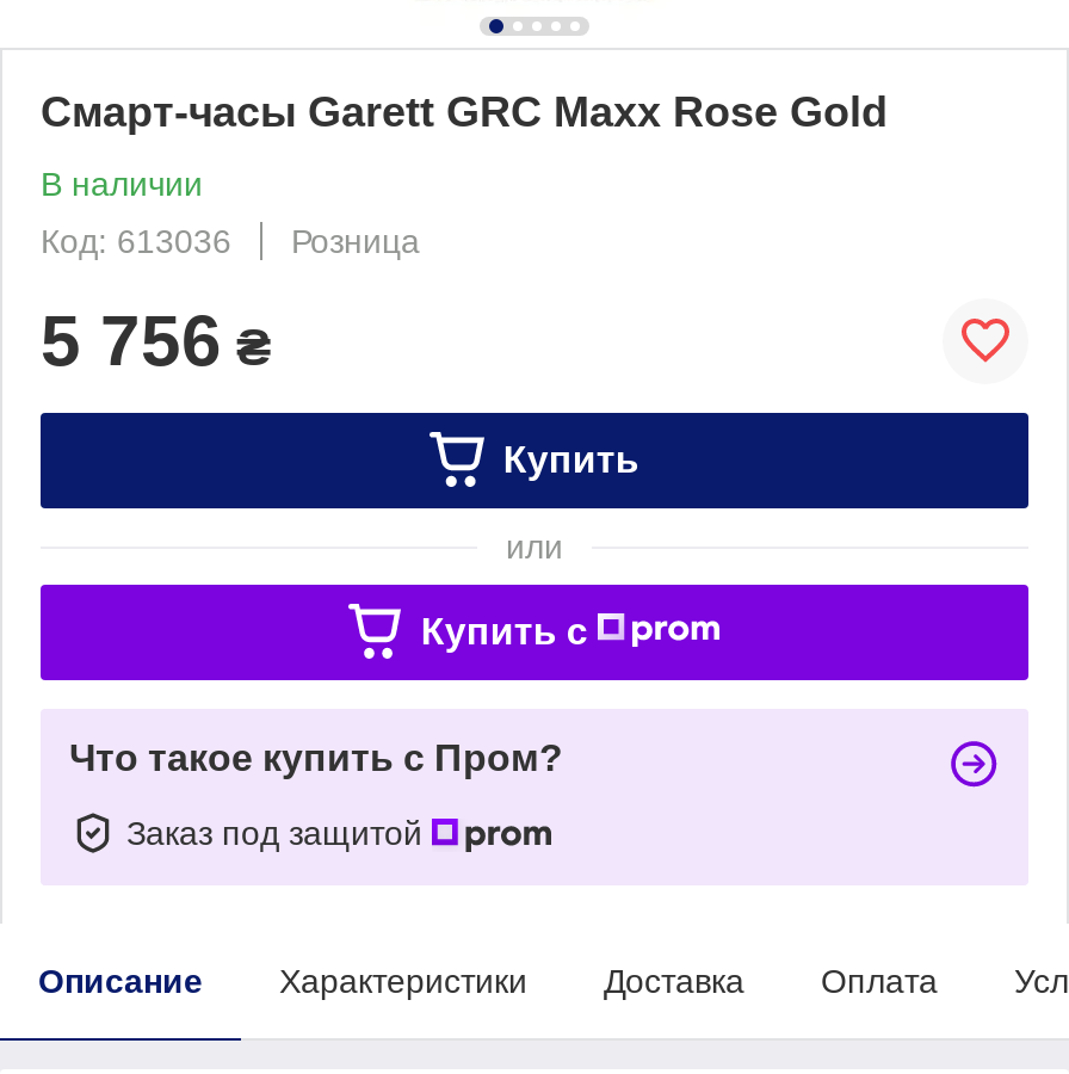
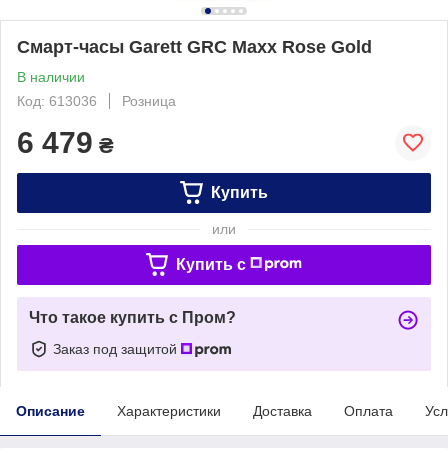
[41,300,272,379] 5 756 ₴ -> [17,126,114,159] 6 479 ₴

